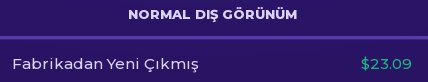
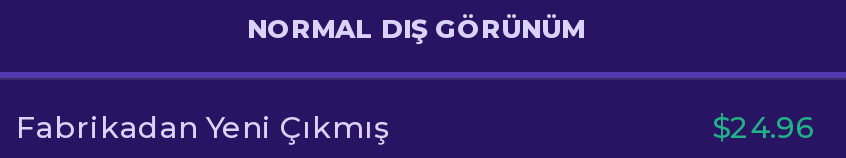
[361,54,412,73] $23.09 -> [712,108,816,146] $24.96

